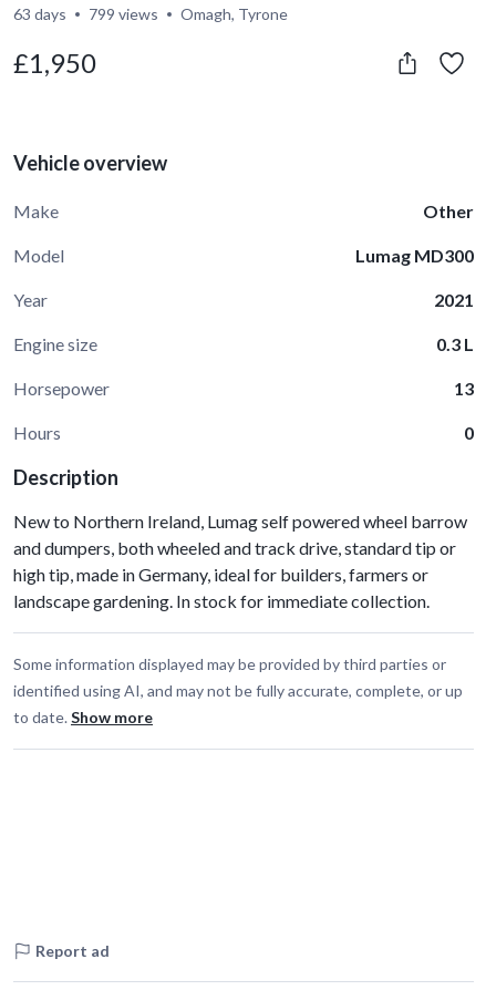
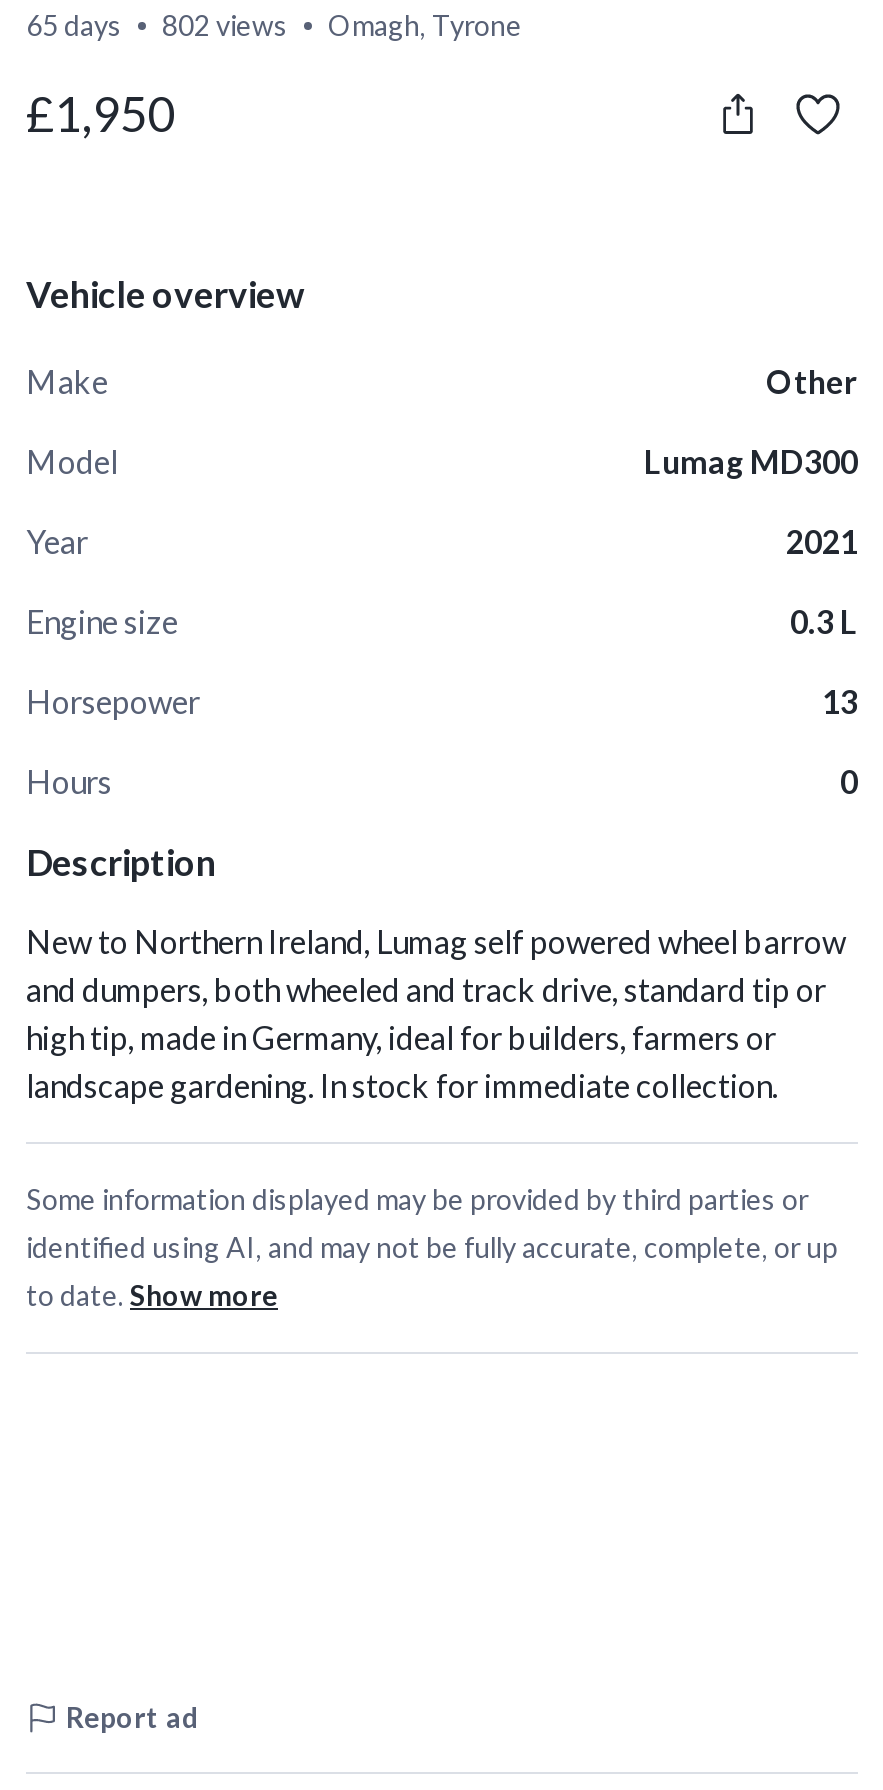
[13,4,66,23] 63 days -> [26,8,122,42] 65 days
[89,4,158,23] 799 views -> [162,8,288,42] 802 views

